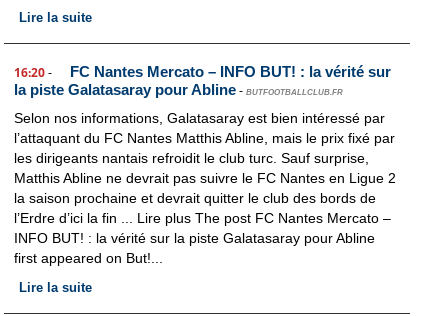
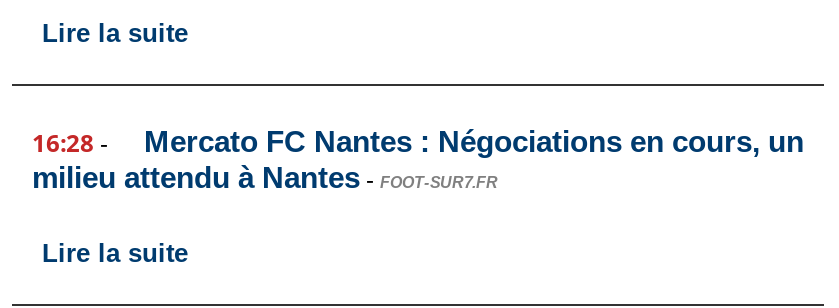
[14,63,396,266] 16:20 - | FC Nantes Mercato – INFO BUT! : la vérité sur | la piste Galatasaray pour Abline - BUTFOOTBALLCLUB.FR | Selon nos informations, Galatasaray est bien intéressé par | l’attaquant du FC Nantes Matthis Abline, mais le prix fixé par | les dirigeants nantais refroidit le club turc. Sauf surprise, | Matthis Abline ne devrait pas suivre le FC Nantes en Ligue 2 | la saison prochaine et devrait quitter le club des bords de | l’Erdre d’ici la fin ... Lire plus The post FC Nantes Mercato – | INFO BUT! : la vérité sur la piste Galatasaray pour Abline | first appeared on But!... -> [32,124,804,194] 16:28 - | Mercato FC Nantes : Négociations en cours, un | milieu attendu à Nantes - FOOT-SUR7.FR

